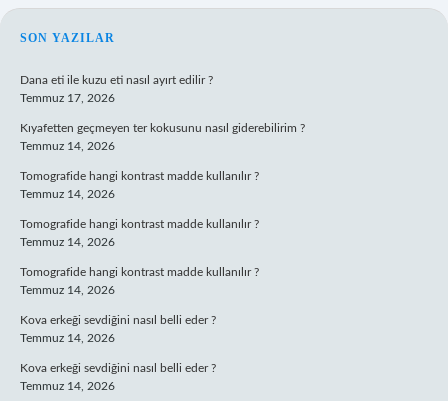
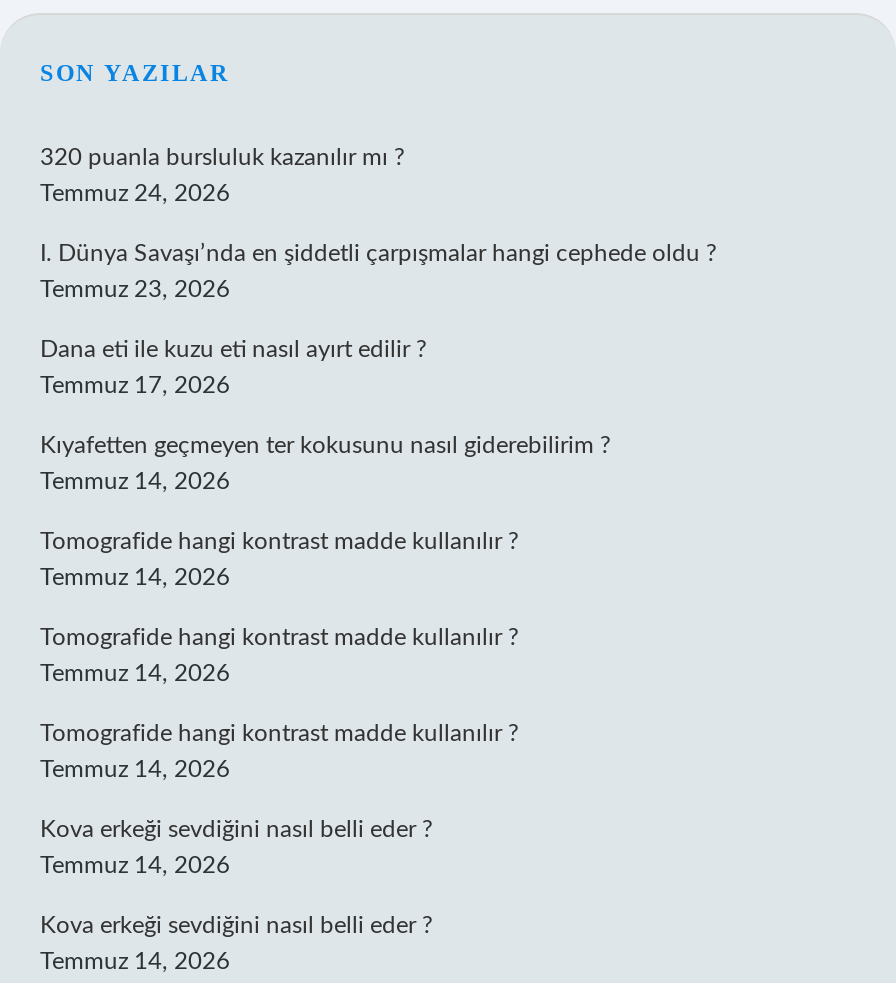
none -> [40,145,716,301] 320 puanla bursluluk kazanılır mı ? | Temmuz 24, 2026 | I. Dünya Savaşı’nda en şiddetli çarpışmalar hangi cephede oldu ? | Temmuz 23, 2026

